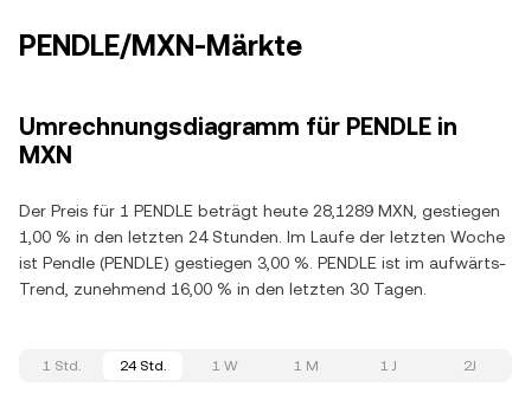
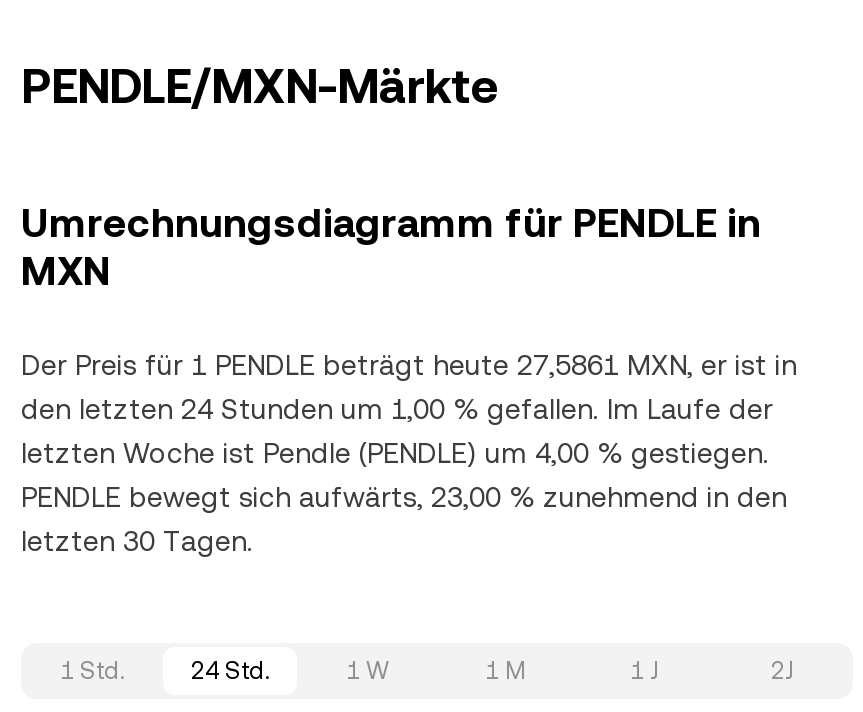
[19,201,506,298] Der Preis für 1 PENDLE beträgt heute 28,1289 MXN, gestiegen | 1,00 % in den letzten 24 Stunden. Im Laufe der letzten Woche | ist Pendle (PENDLE) gestiegen 3,00 %. PENDLE ist im aufwärts- | Trend, zunehmend 16,00 % in den letzten 30 Tagen. -> [21,349,797,557] Der Preis für 1 PENDLE beträgt heute 27,5861 MXN, er ist in | den letzten 24 Stunden um 1,00 % gefallen. Im Laufe der | letzten Woche ist Pendle (PENDLE) um 4,00 % gestiegen. | PENDLE bewegt sich aufwärts, 23,00 % zunehmend in den | letzten 30 Tagen.

